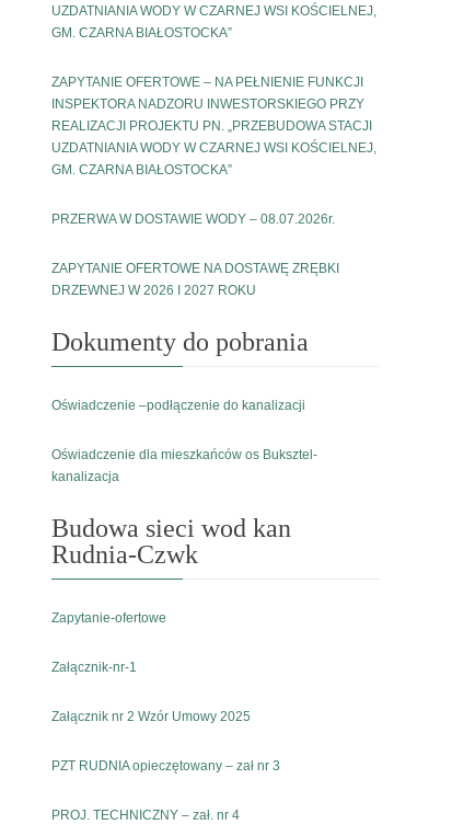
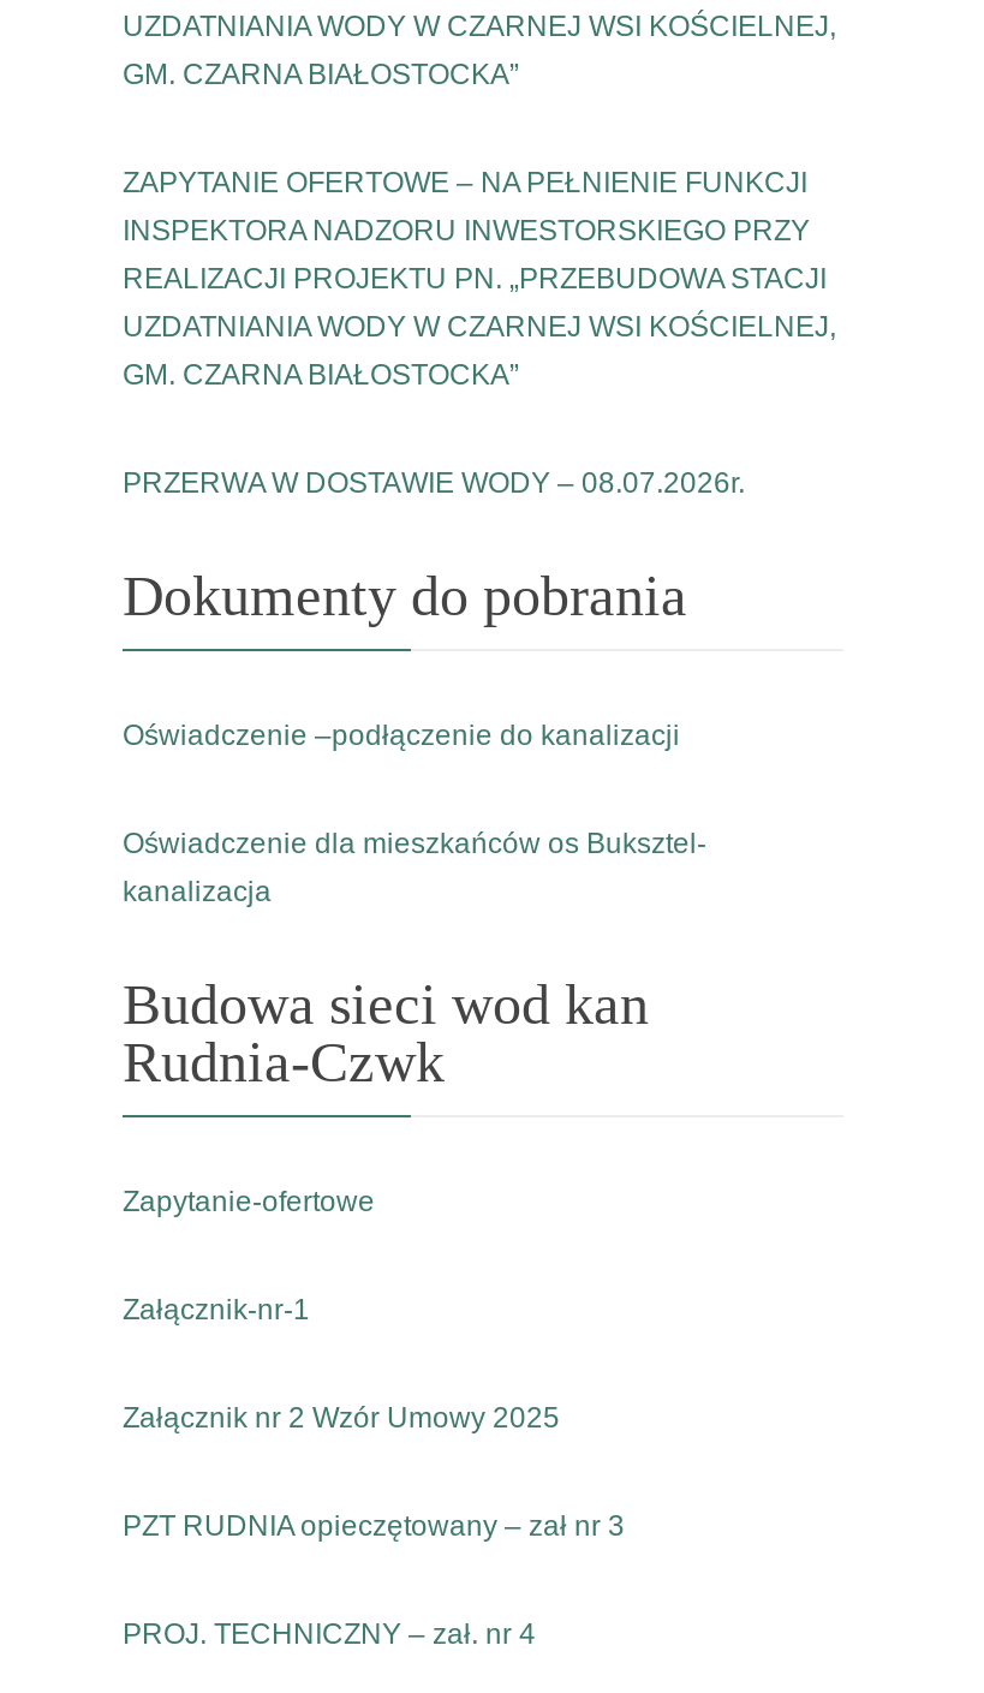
[51,261,339,299] ZAPYTANIE OFERTOWE NA DOSTAWĘ ZRĘBKI | DRZEWNEJ W 2026 I 2027 ROKU -> none

